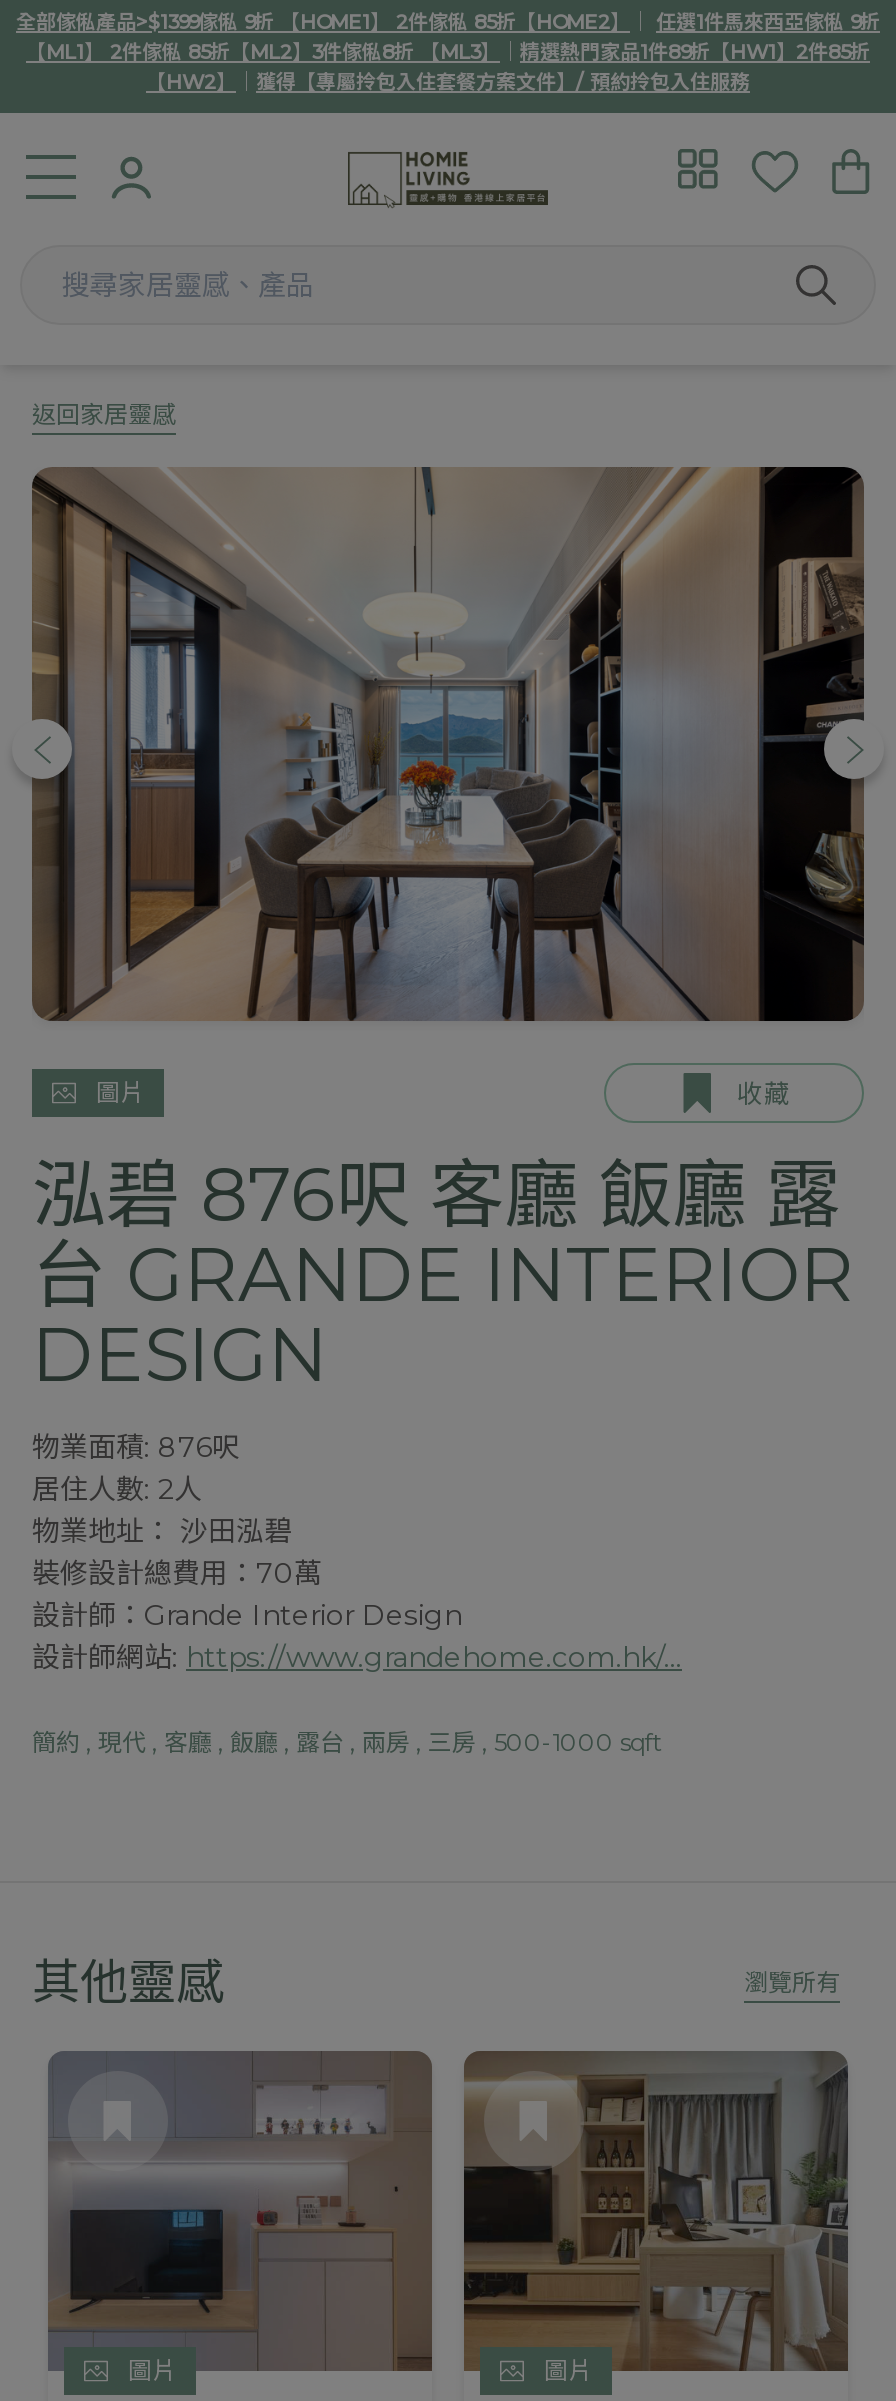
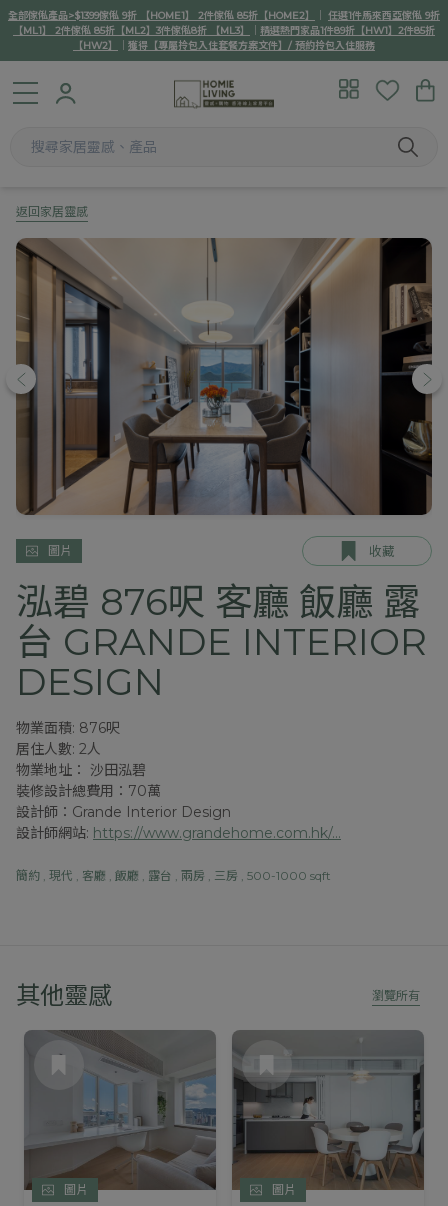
[48,2051,432,2371] [image] -> [24,1030,216,1190] [image]
[464,2053,848,2371] [image] -> [232,1030,423,1190] [image]

